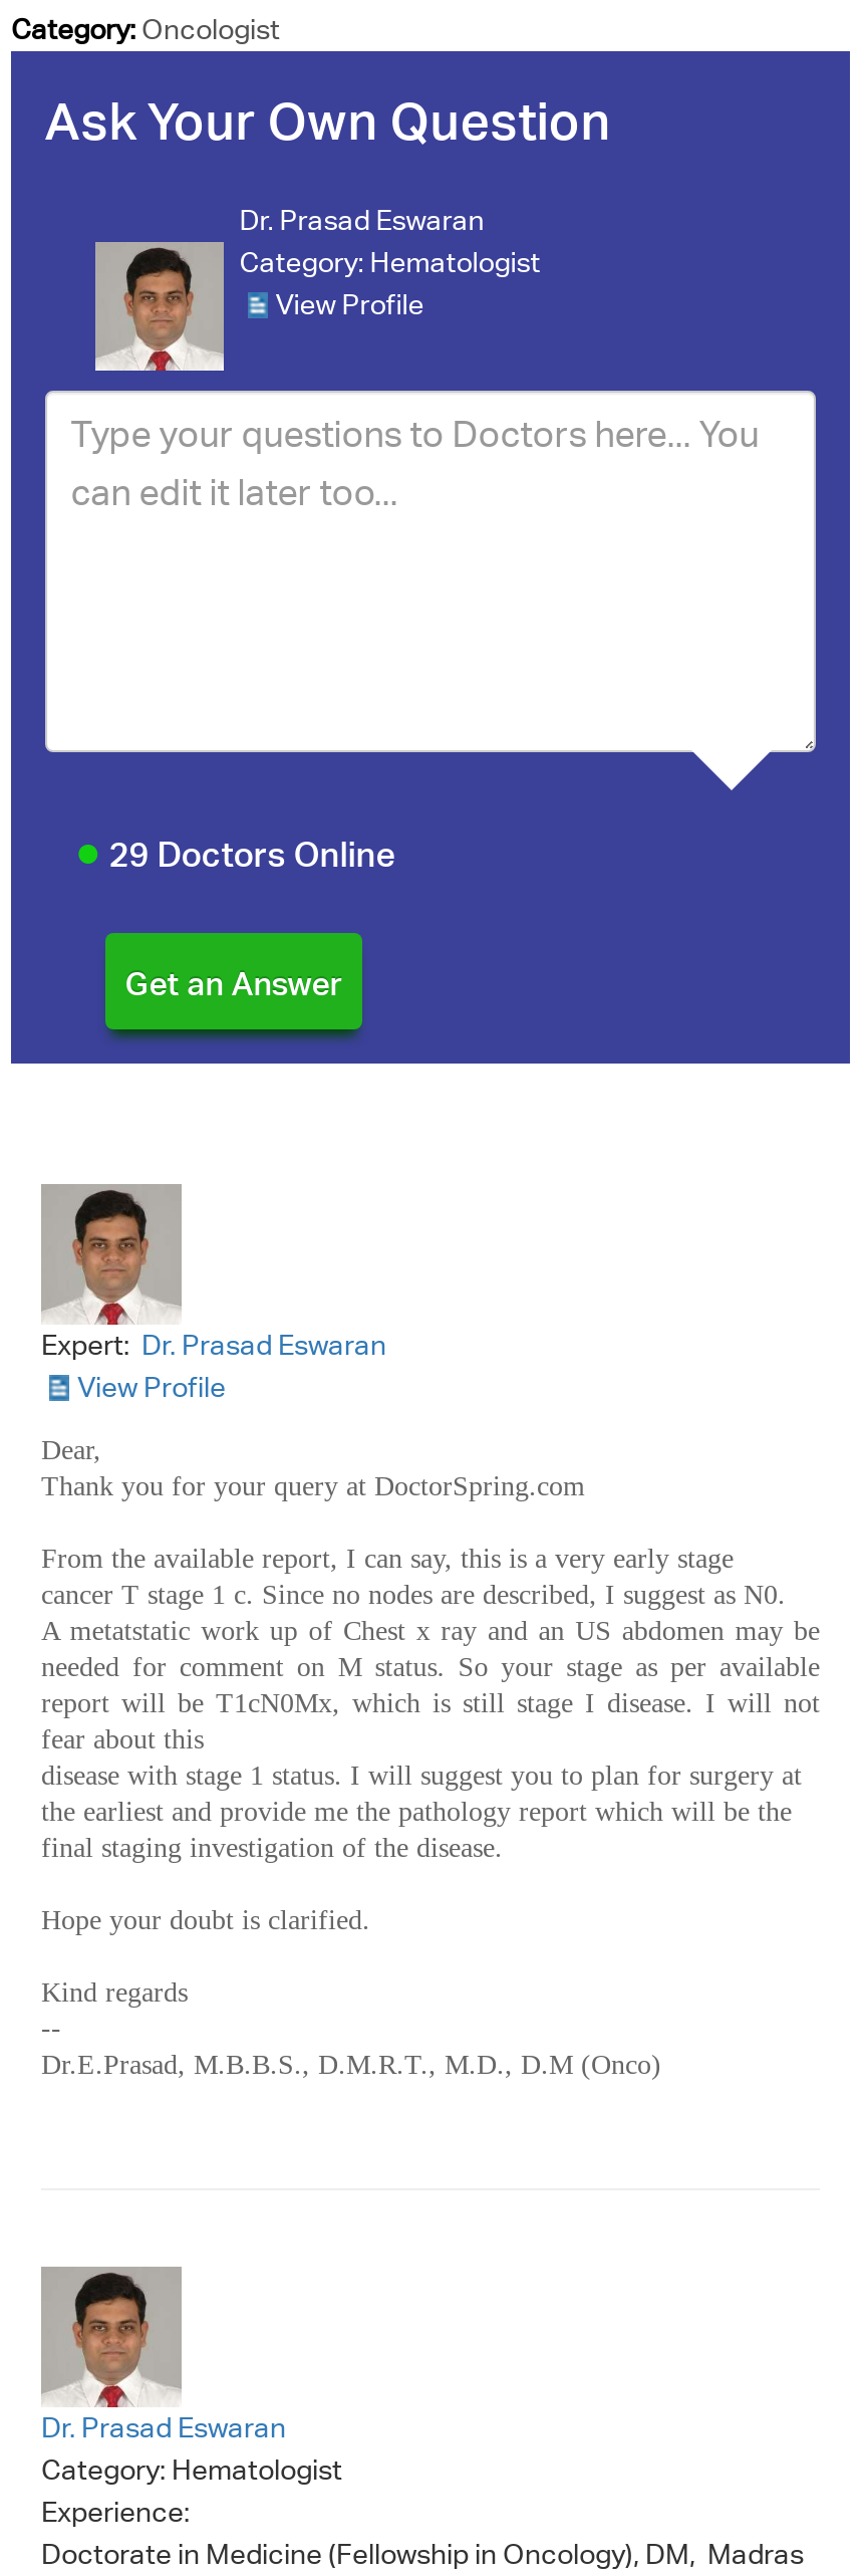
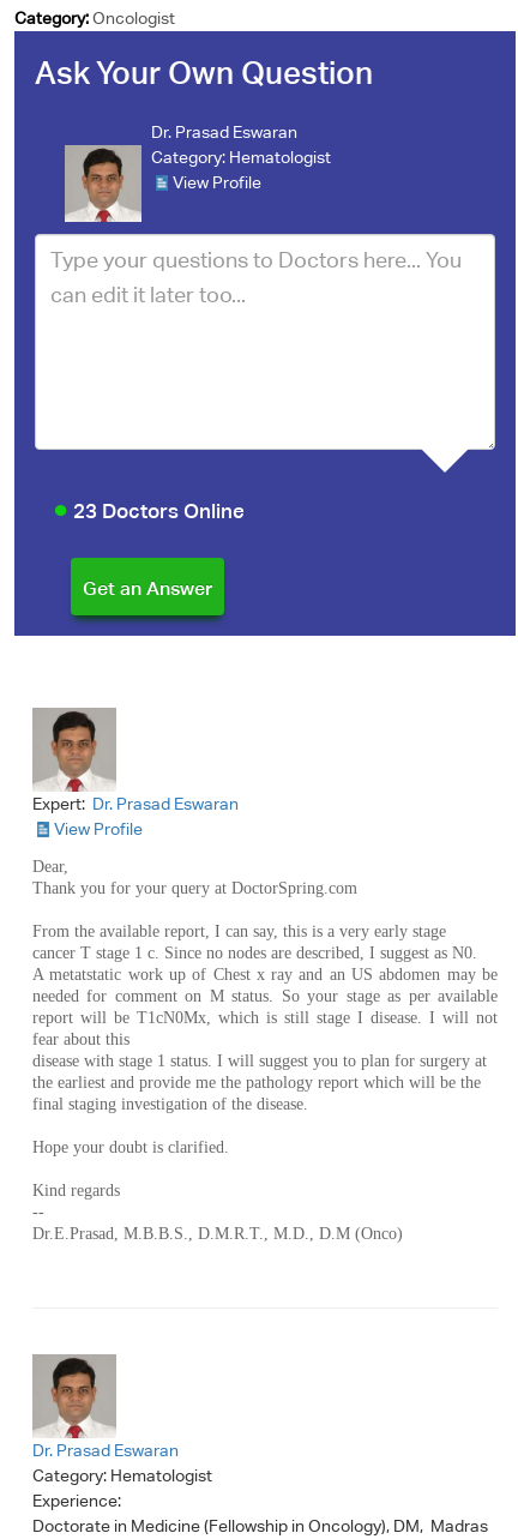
[101,835,396,875] 29 Doctors Online -> [68,499,244,523] 23 Doctors Online

